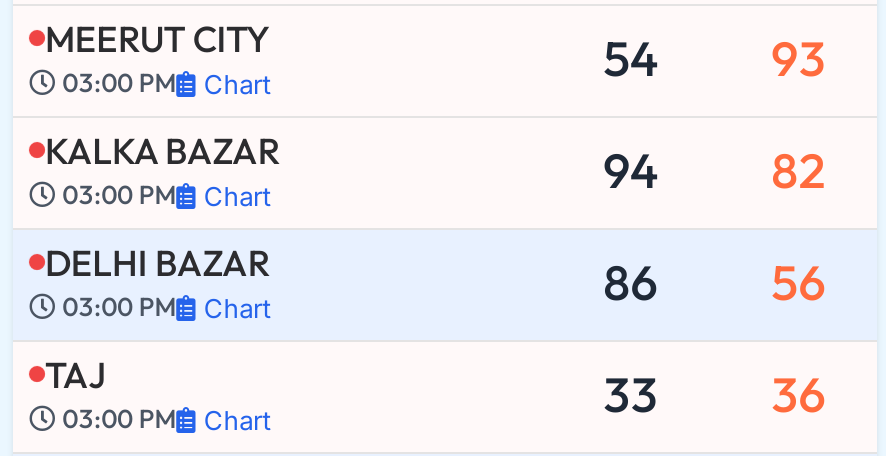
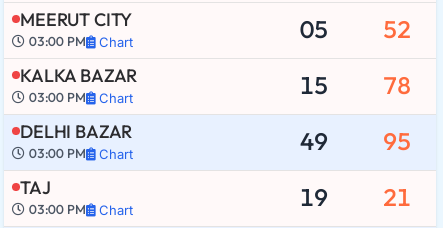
[602,27,658,87] 54 -> [300,14,327,44] 05
[770,27,826,87] 93 -> [383,14,410,44] 52
[602,139,658,199] 94 -> [300,70,327,100] 15
[770,139,826,199] 82 -> [383,70,410,100] 78
[602,251,658,311] 86 -> [300,126,327,156] 49
[770,251,826,311] 56 -> [383,126,410,156] 95
[602,363,658,423] 33 -> [300,182,327,212] 19
[770,363,826,423] 36 -> [383,182,410,212] 21

